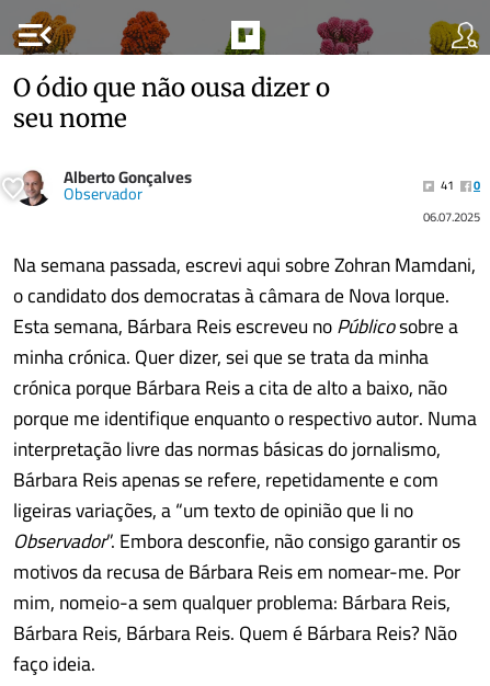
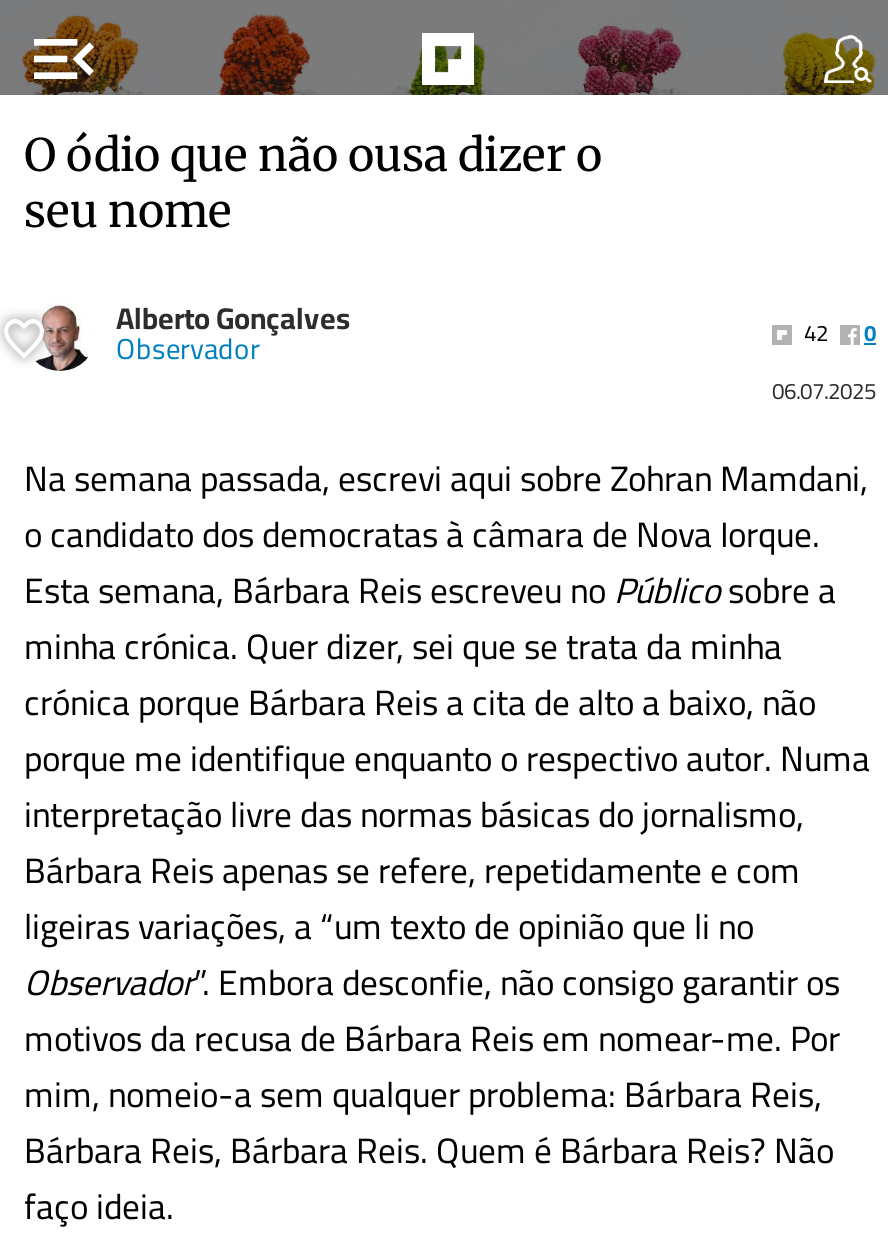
[441,173,480,196] 41 0 -> [804,311,876,353] 42 0

